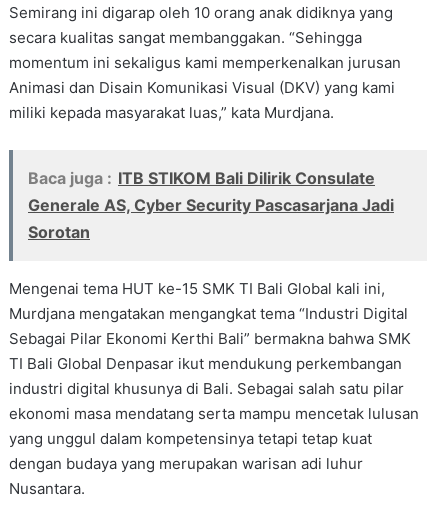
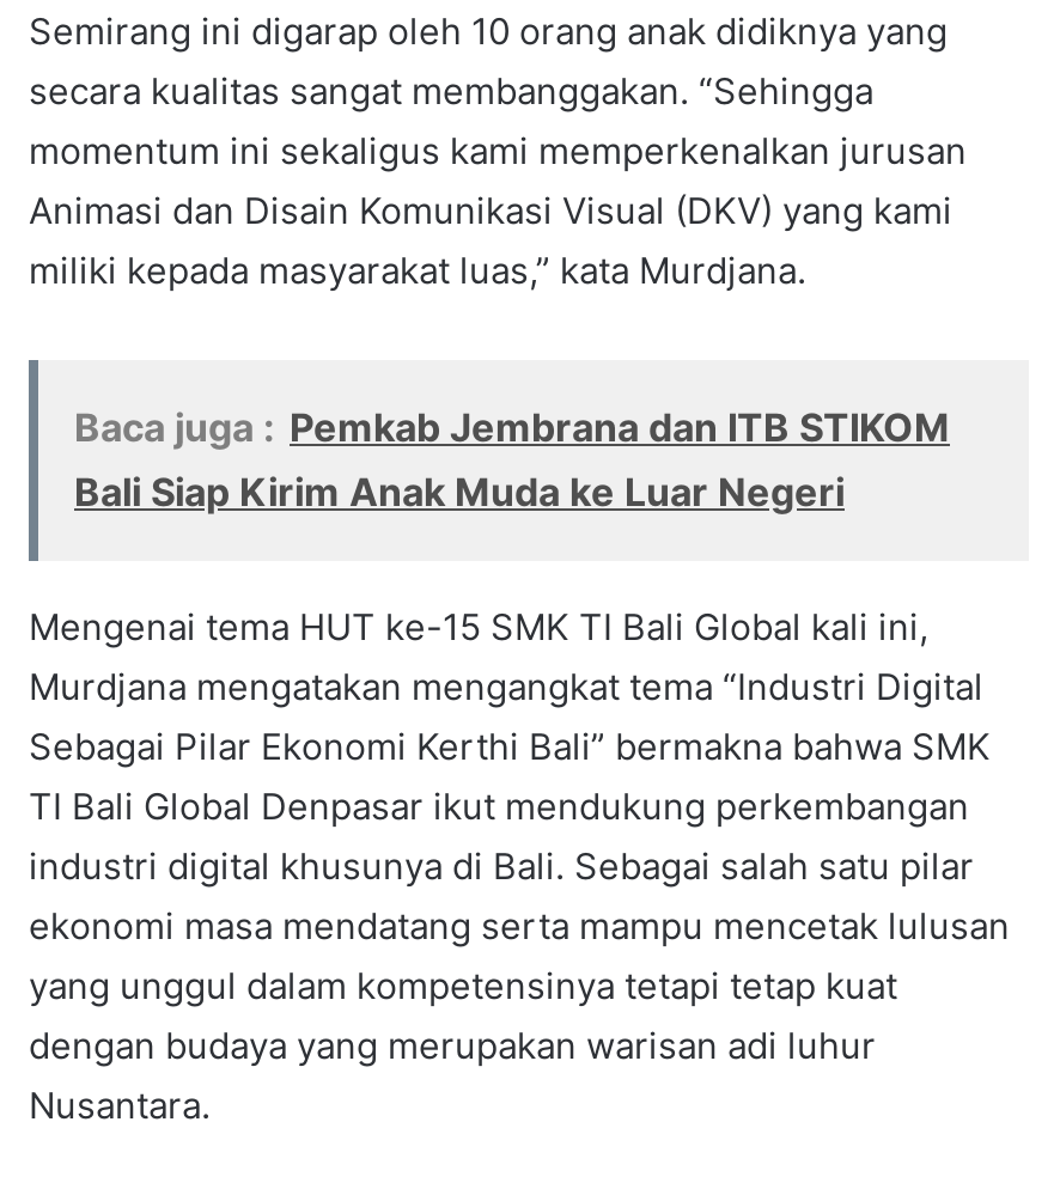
[28,168,394,242] Baca juga : ITB STIKOM Bali Dilirik Consulate | Generale AS, Cyber Security Pascasarjana Jadi | Sorotan -> [74,402,950,515] Baca juga : Pemkab Jembrana dan ITB STIKOM | Bali Siap Kirim Anak Muda ke Luar Negeri

